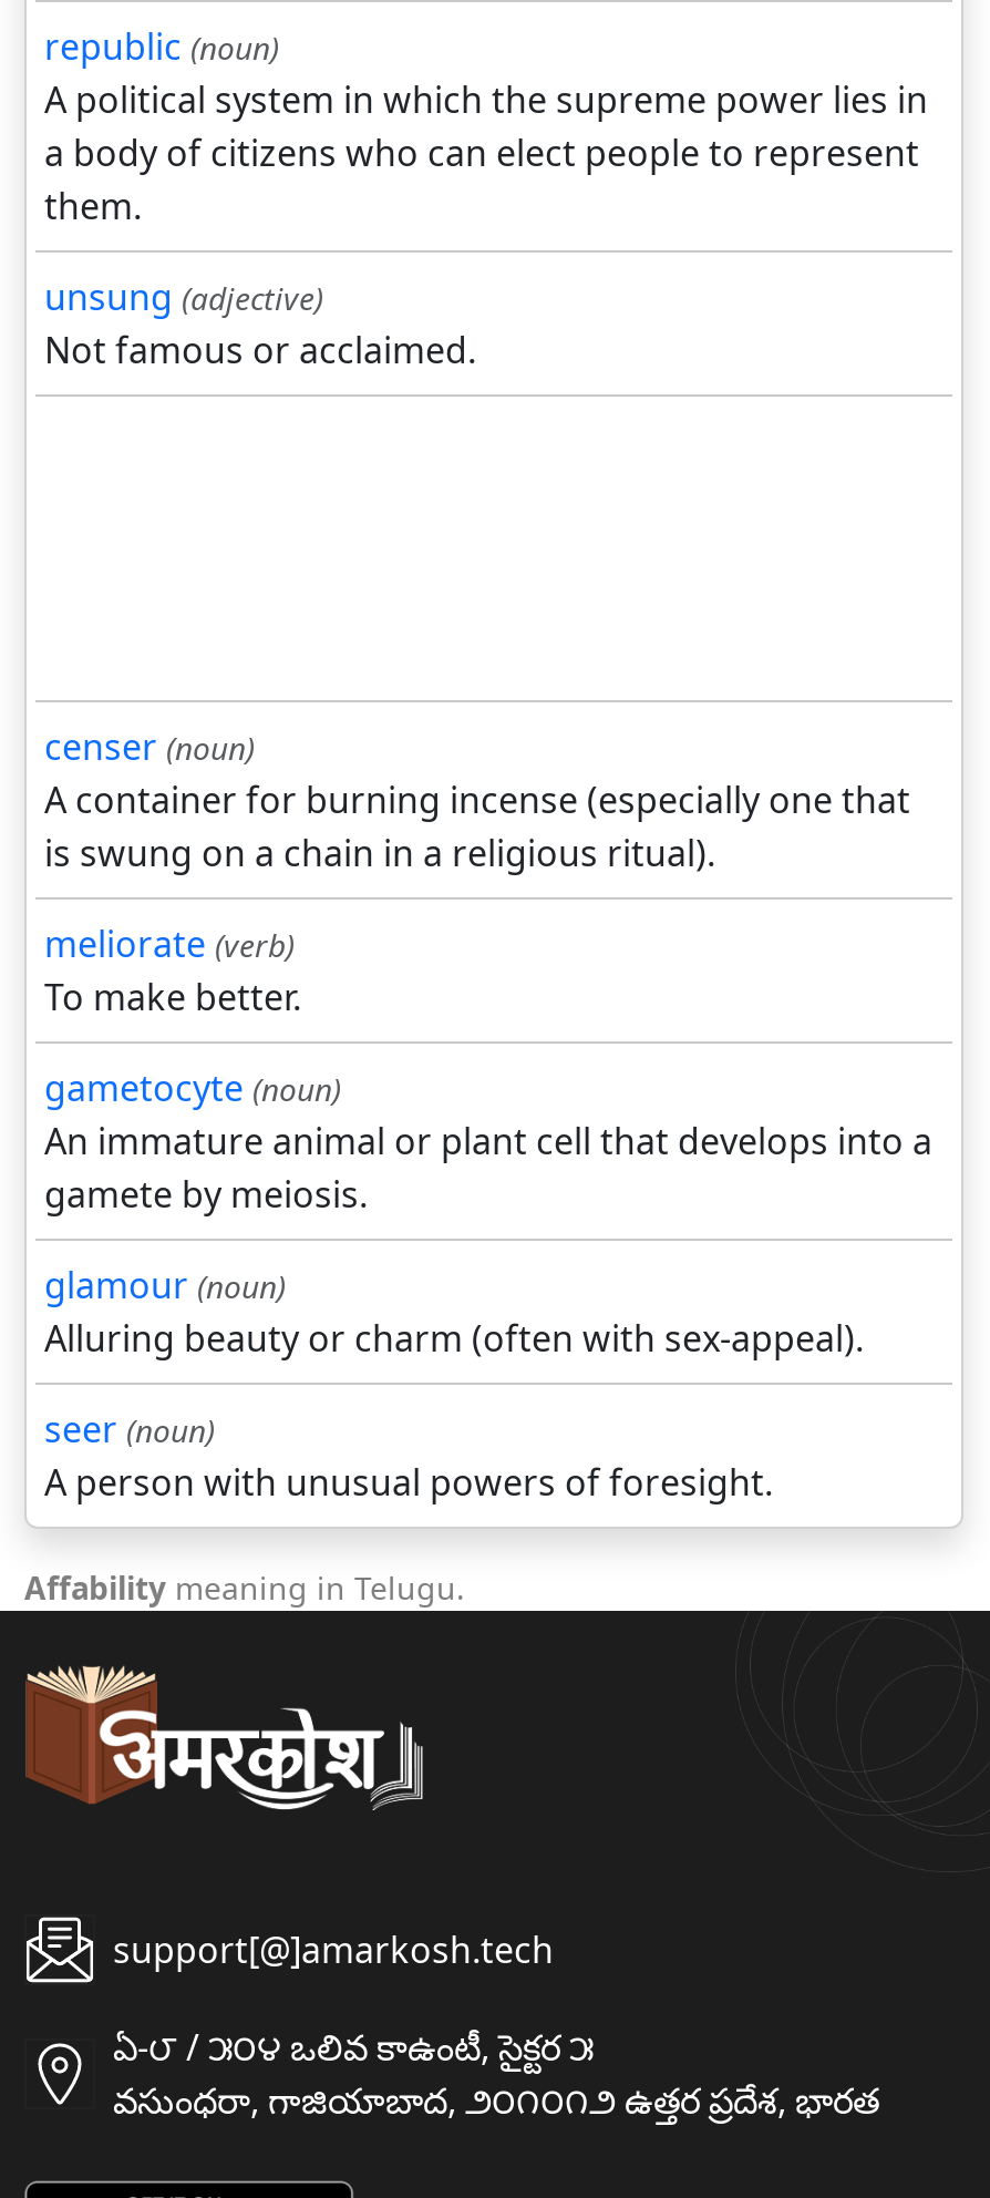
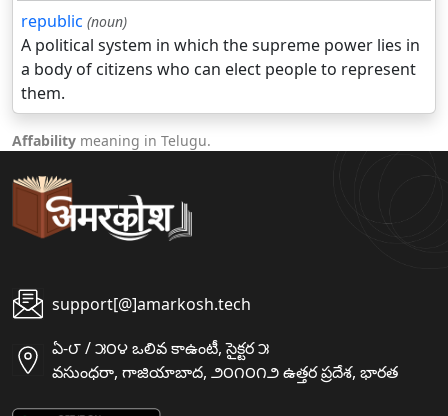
[44,273,476,375] unsung (adjective) | Not famous or acclaimed. -> none
[44,723,932,1507] censer (noun) | A container for burning incense (especially one that | is swung on a chain in a religious ritual). | meliorate (verb) | To make better. | gametocyte (noun) | An immature animal or plant cell that develops into a | gamete by meiosis. | glamour (noun) | Alluring beauty or charm (often with sex-appeal). | seer (noun) | A person with unusual powers of foresight. -> none

